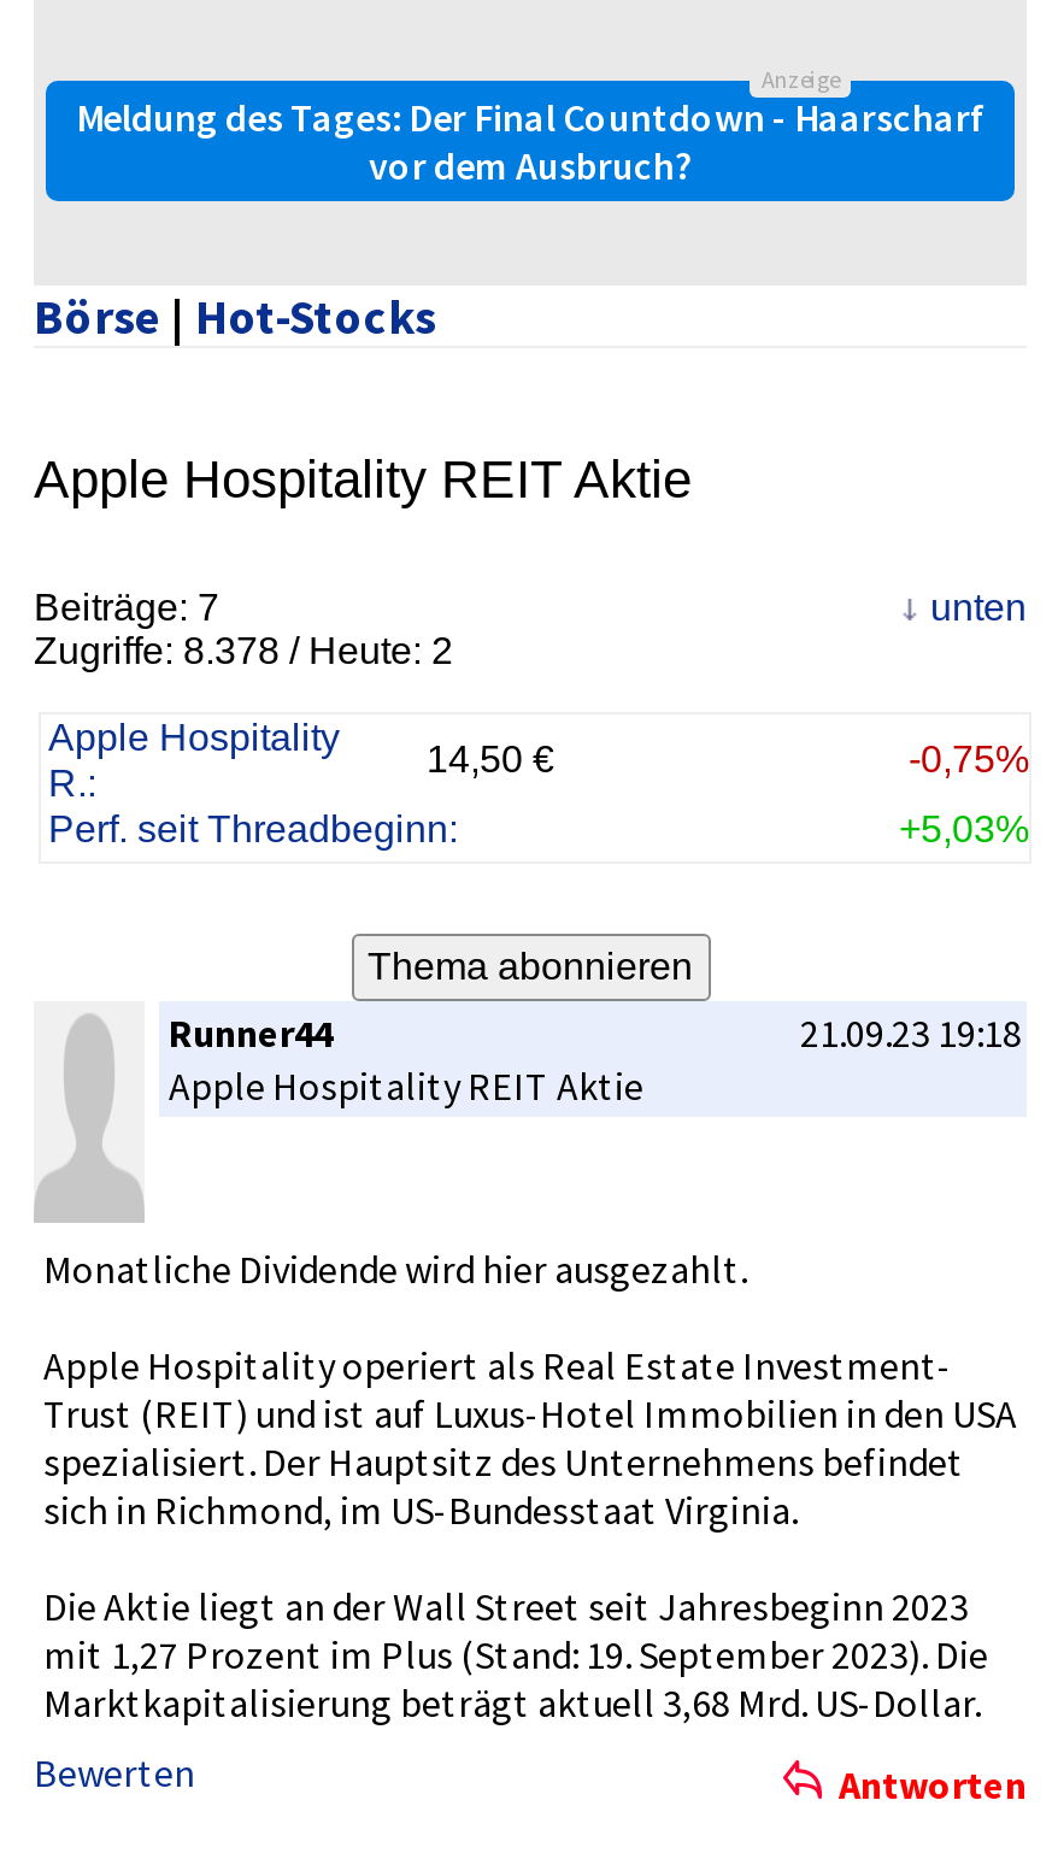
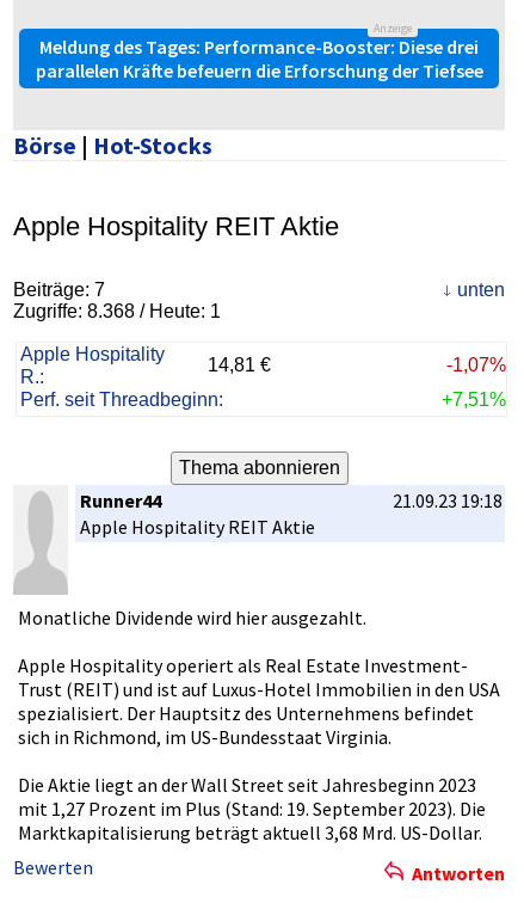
[76,92,984,188] Meldung des Tages: Der Final Countdown - Haarscharf | vor dem Ausbruch? -> [35,34,483,82] Meldung des Tages: Performance-Booster: Diese drei | parallelen Kräfte befeuern die Erforschung der Tiefsee
[34,629,453,670] Zugriffe: 8.378 / Heute: 2 -> [13,301,221,321] Zugriffe: 8.368 / Heute: 1
[427,738,554,779] 14,50 € -> [208,354,271,375] 14,81 €
[909,738,1029,779] -0,75% -> [446,354,506,375] -1,07%
[899,808,1029,849] +5,03% -> [442,389,506,409] +7,51%

